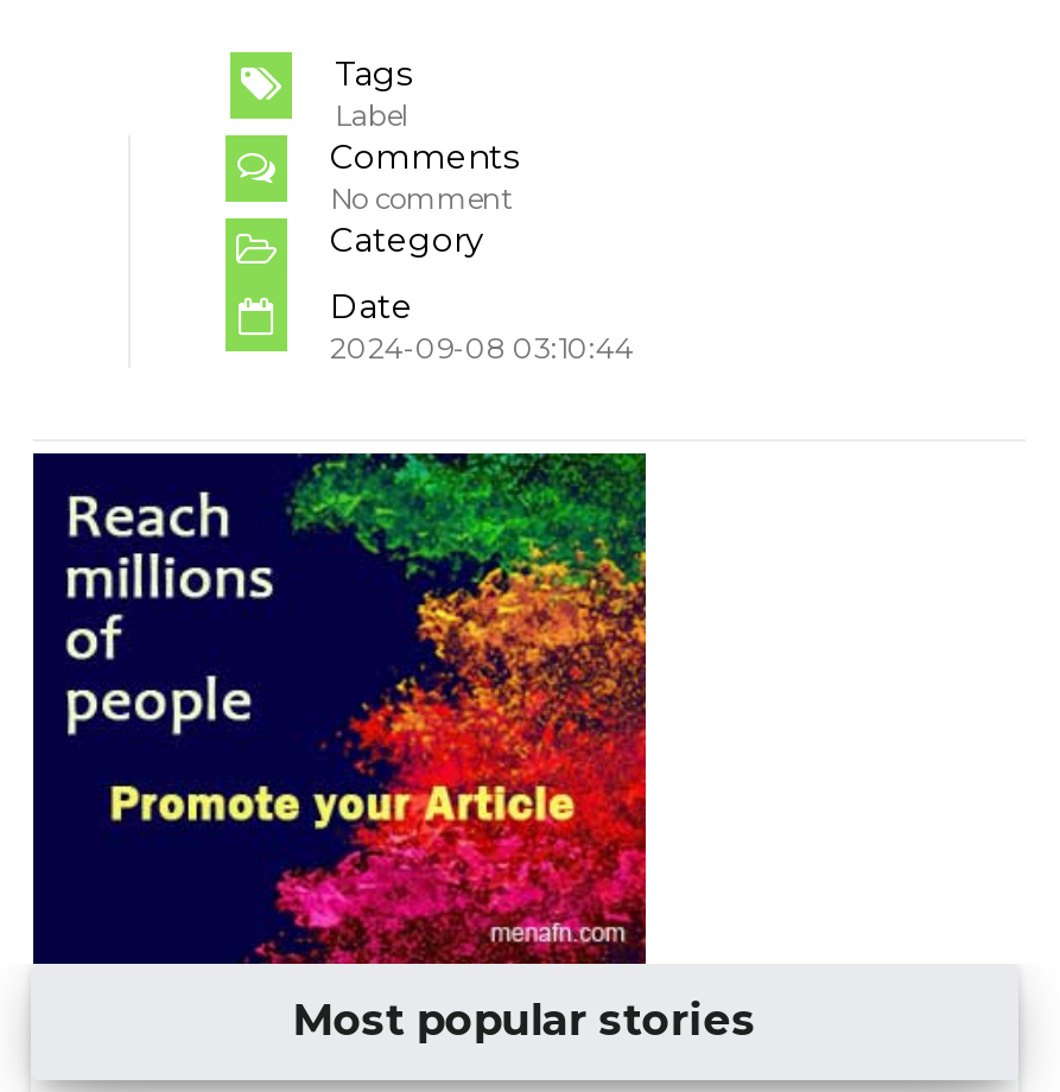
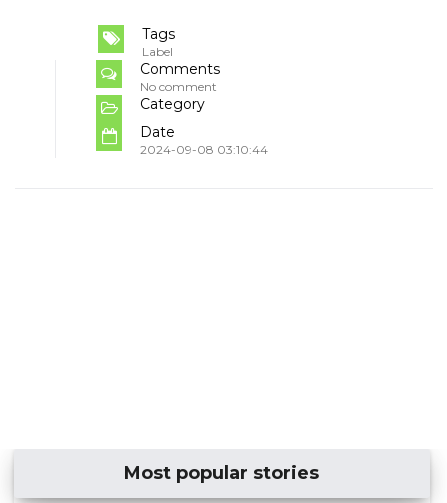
[31,451,648,966] [image] -> none

